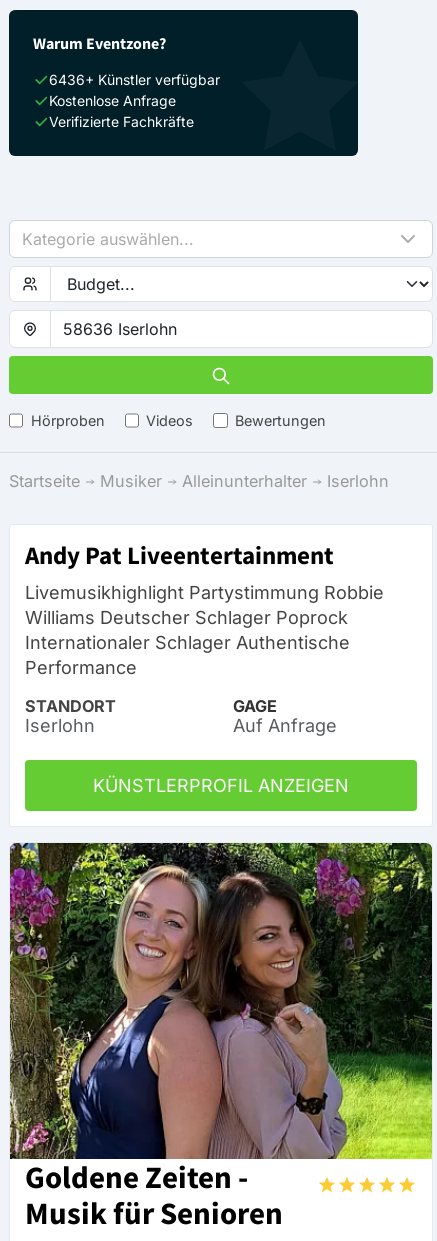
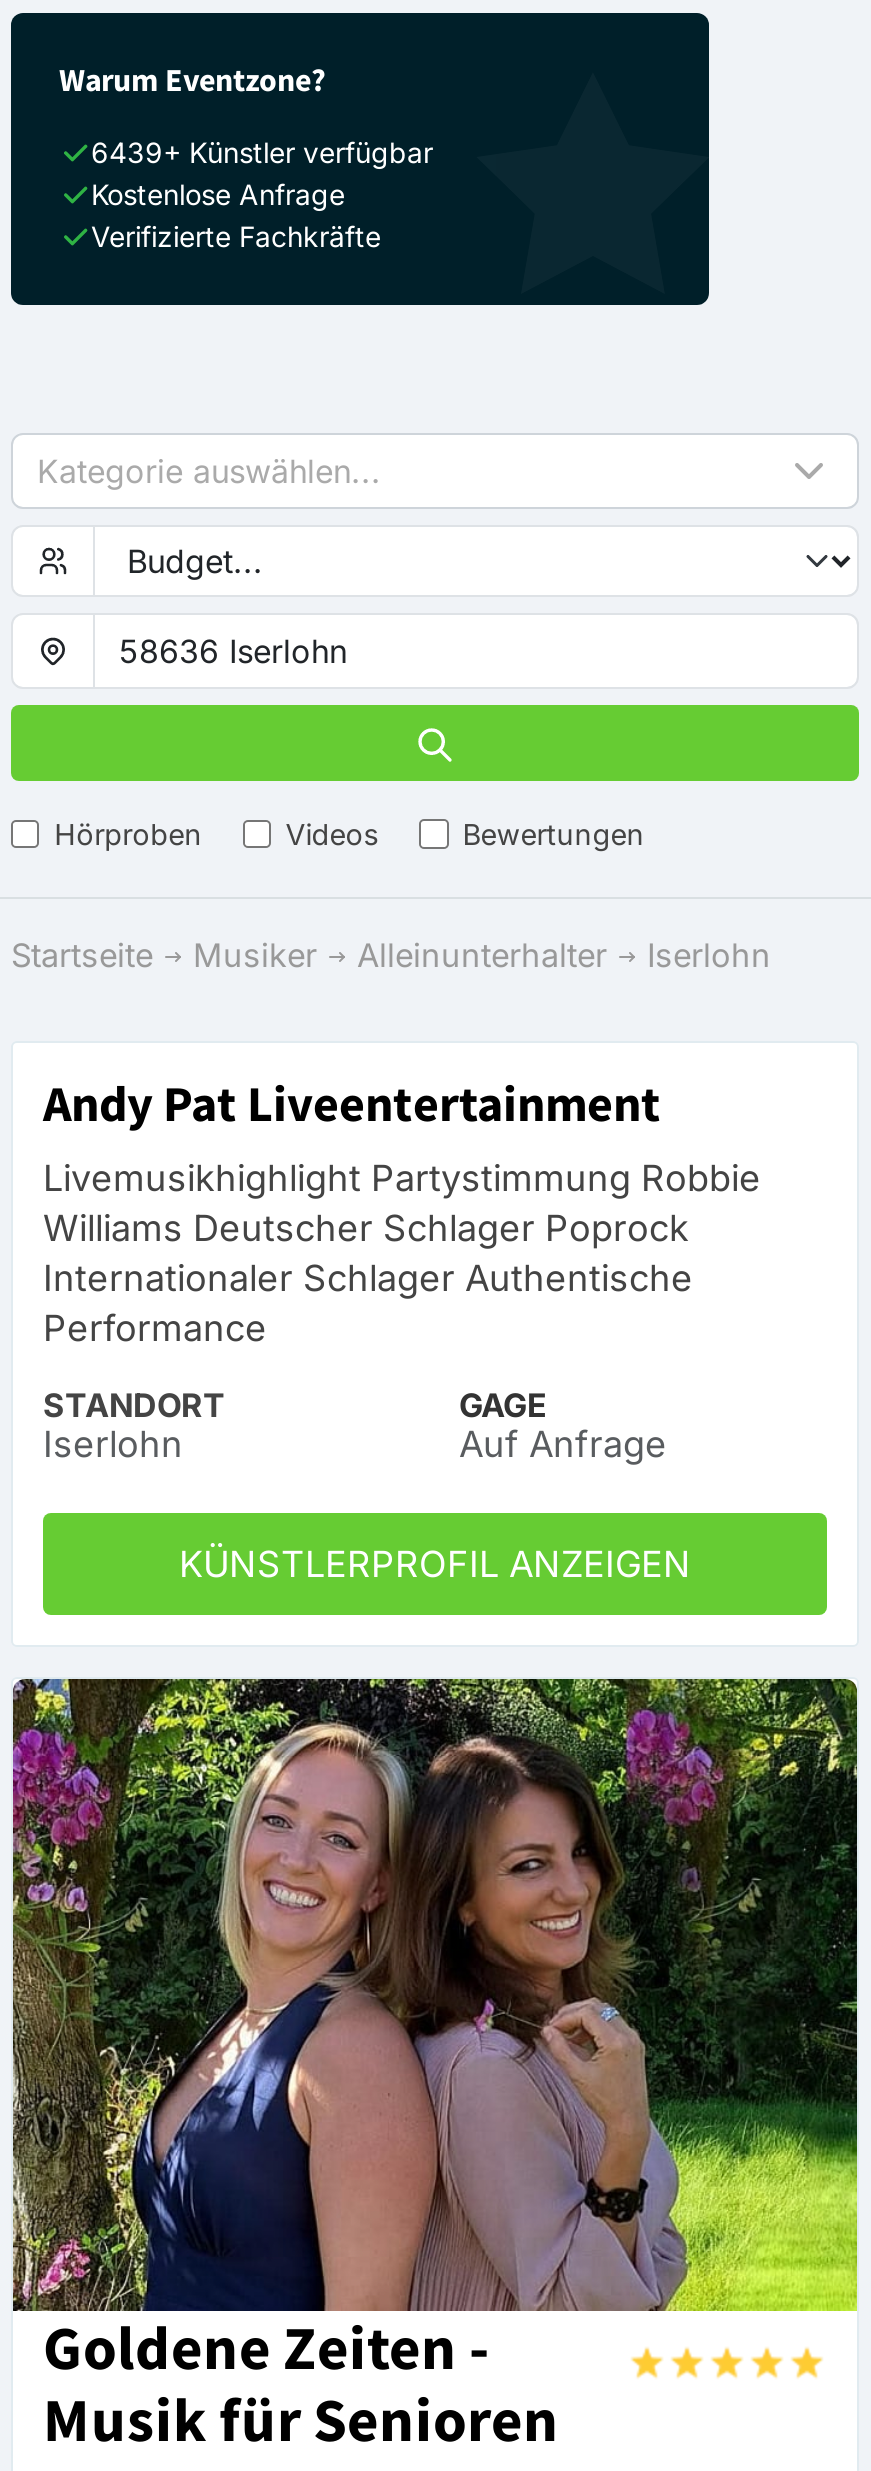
[49,71,220,88] 6436+ Künstler verfügbar -> [91,135,433,169] 6439+ Künstler verfügbar

